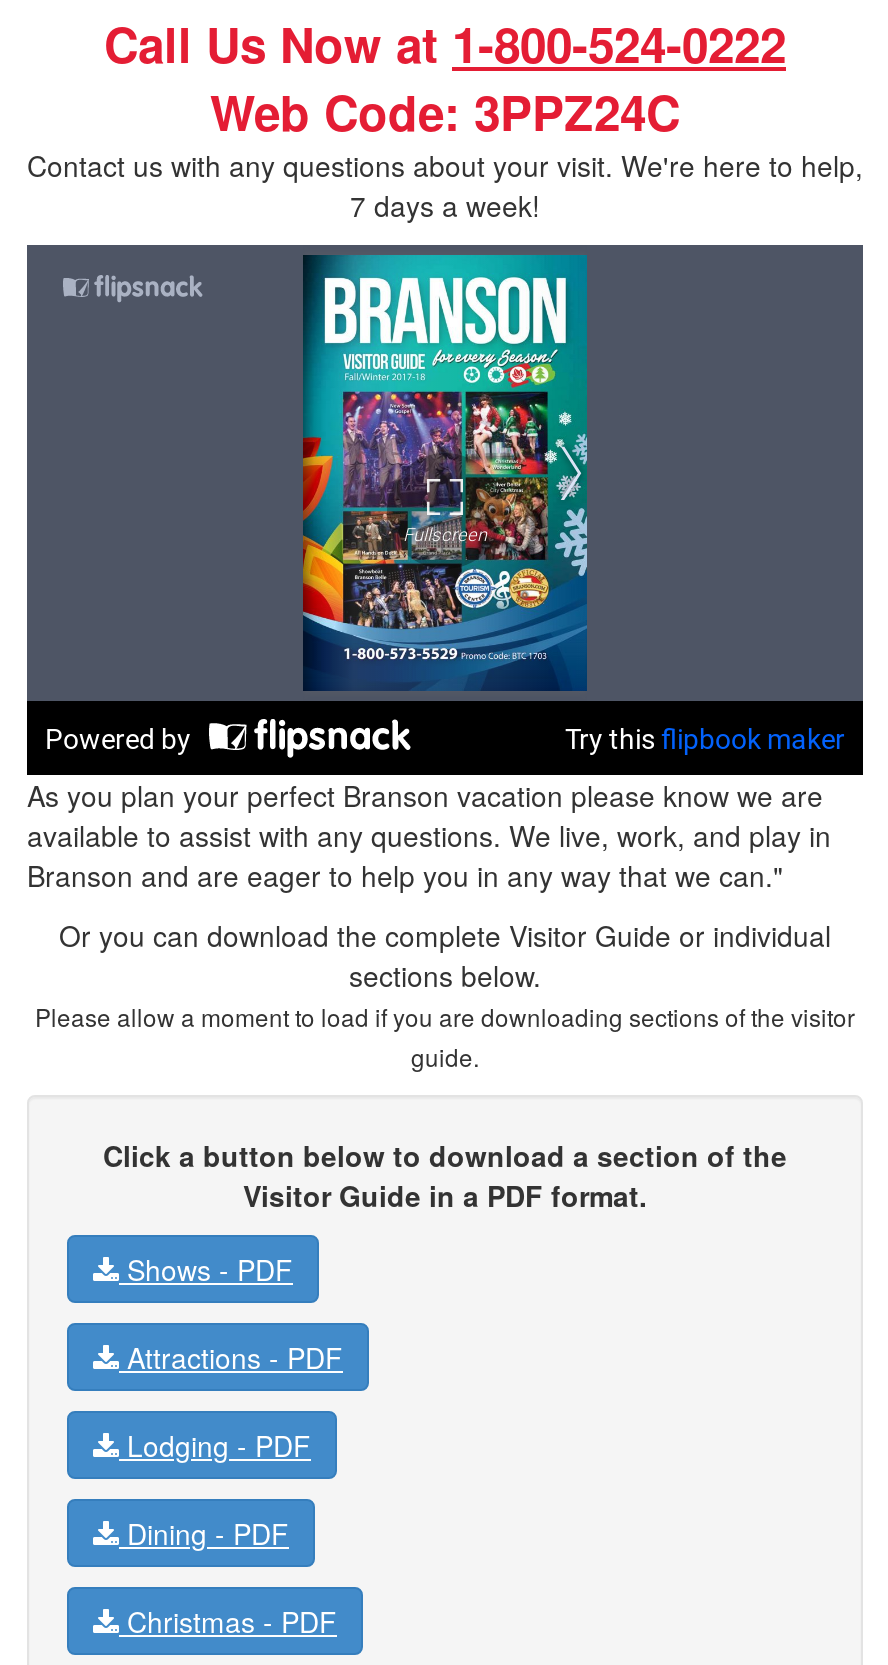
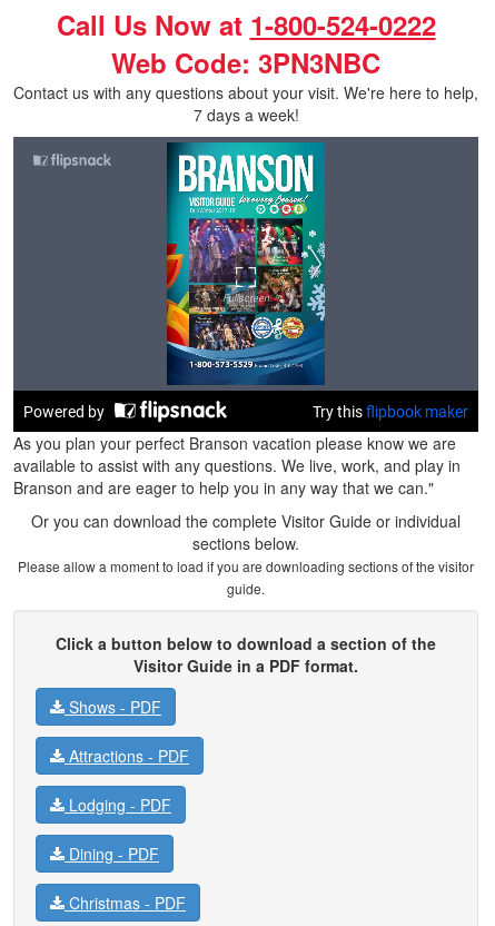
[210,77,680,145] Web Code: 3PPZ24C -> [111,43,380,81] Web Code: 3PN3NBC

